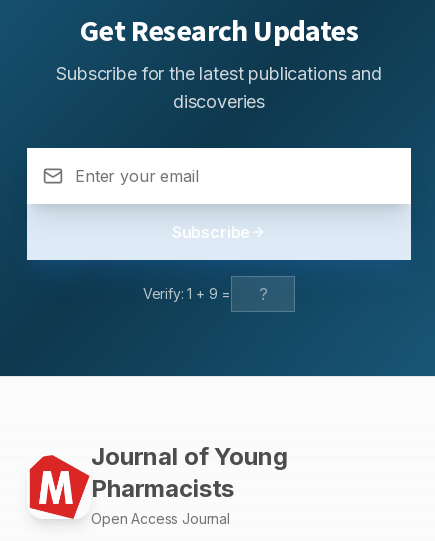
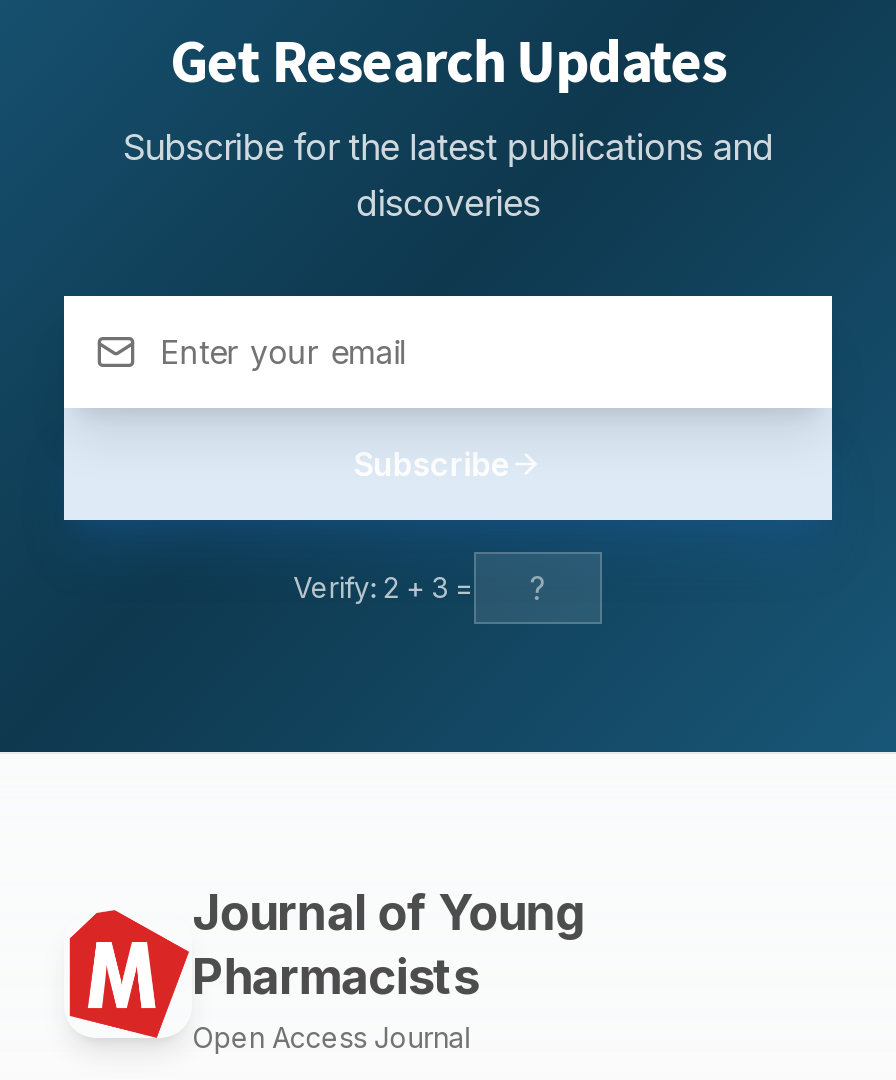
[143,285,231,302] Verify: 1 + 9 = -> [293,570,475,604] Verify: 2 + 3 =

